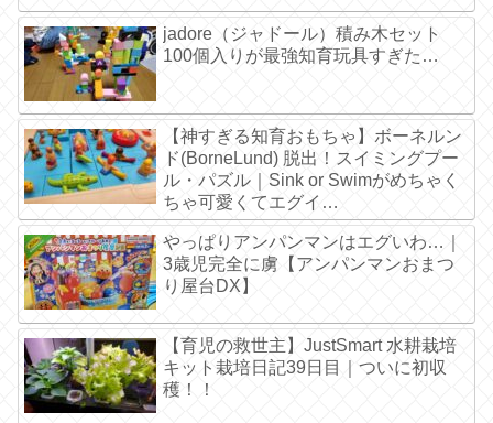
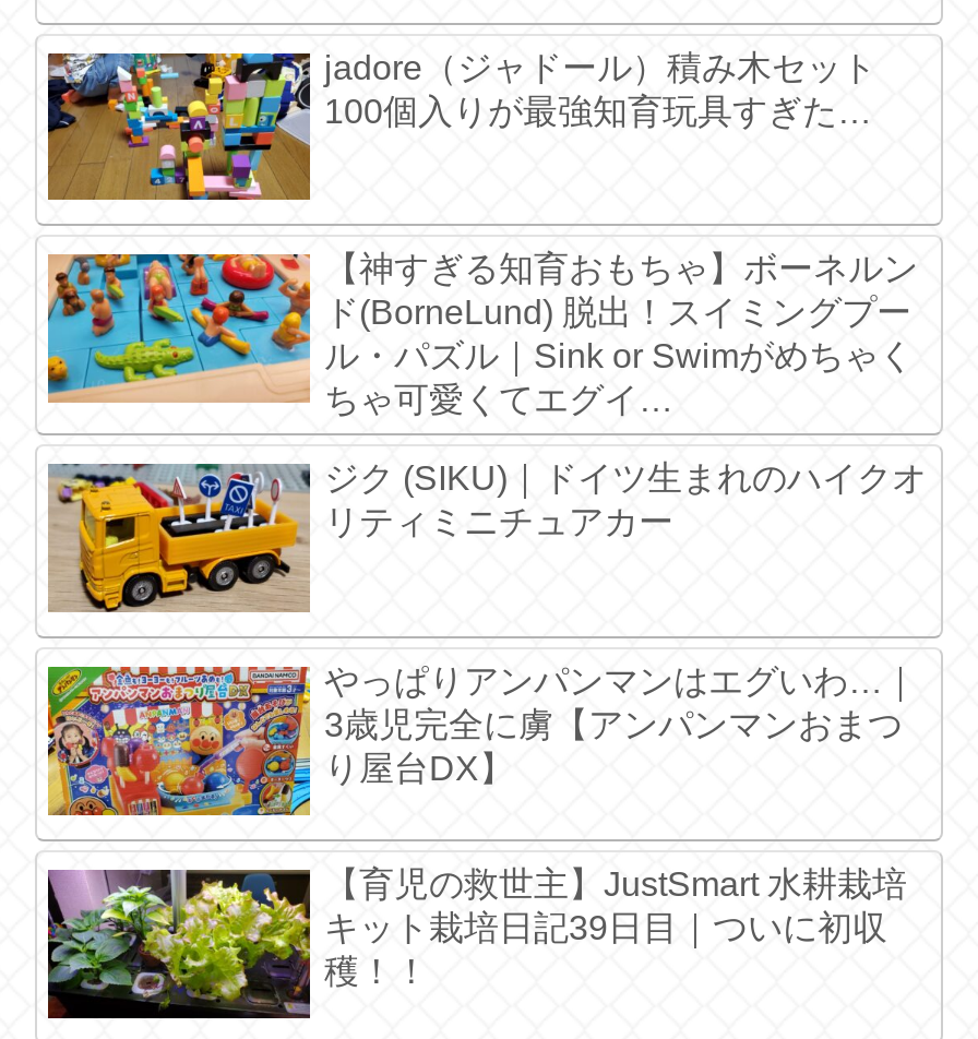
none -> [48,461,927,613] [image] | ジク (SIKU)｜ドイツ生まれのハイクオ | リティミニチュアカー

